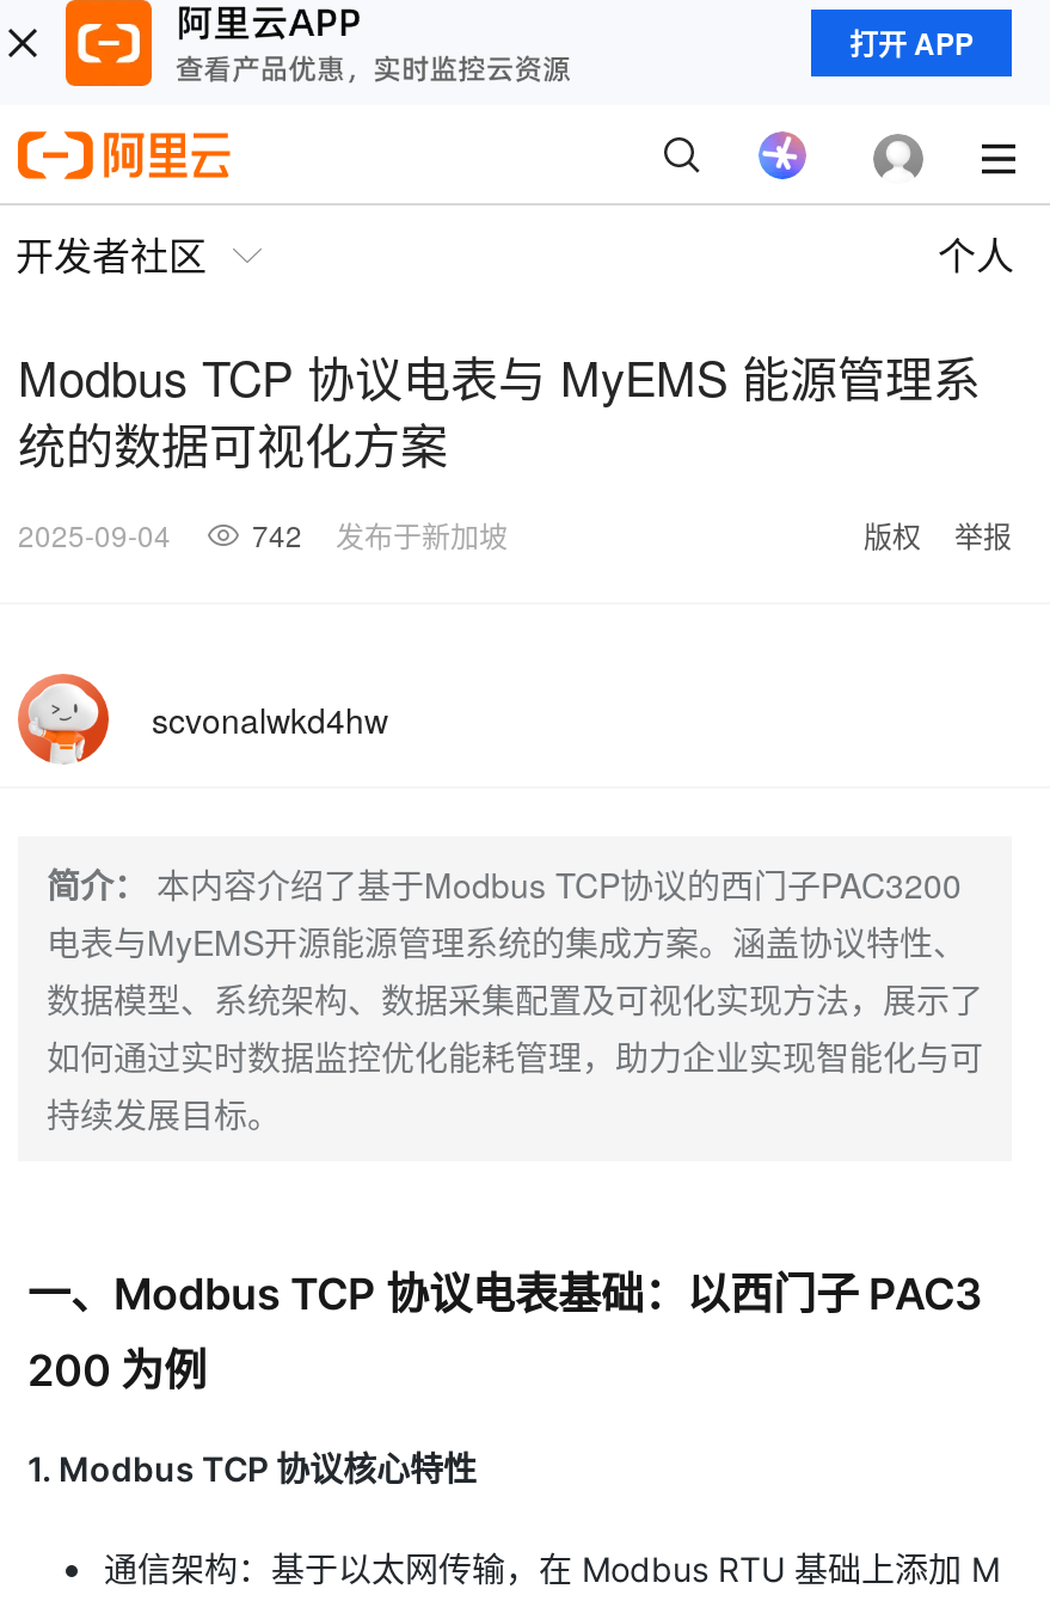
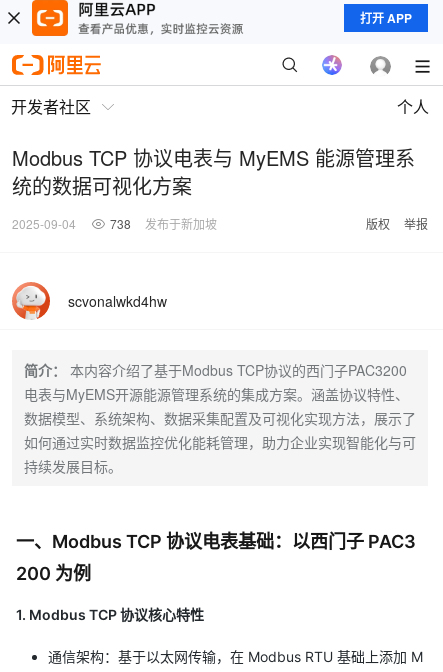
[18,514,508,554] 2025-09-04 742 发布于新加坡 -> [12,215,217,232] 2025-09-04 738 发布于新加坡

